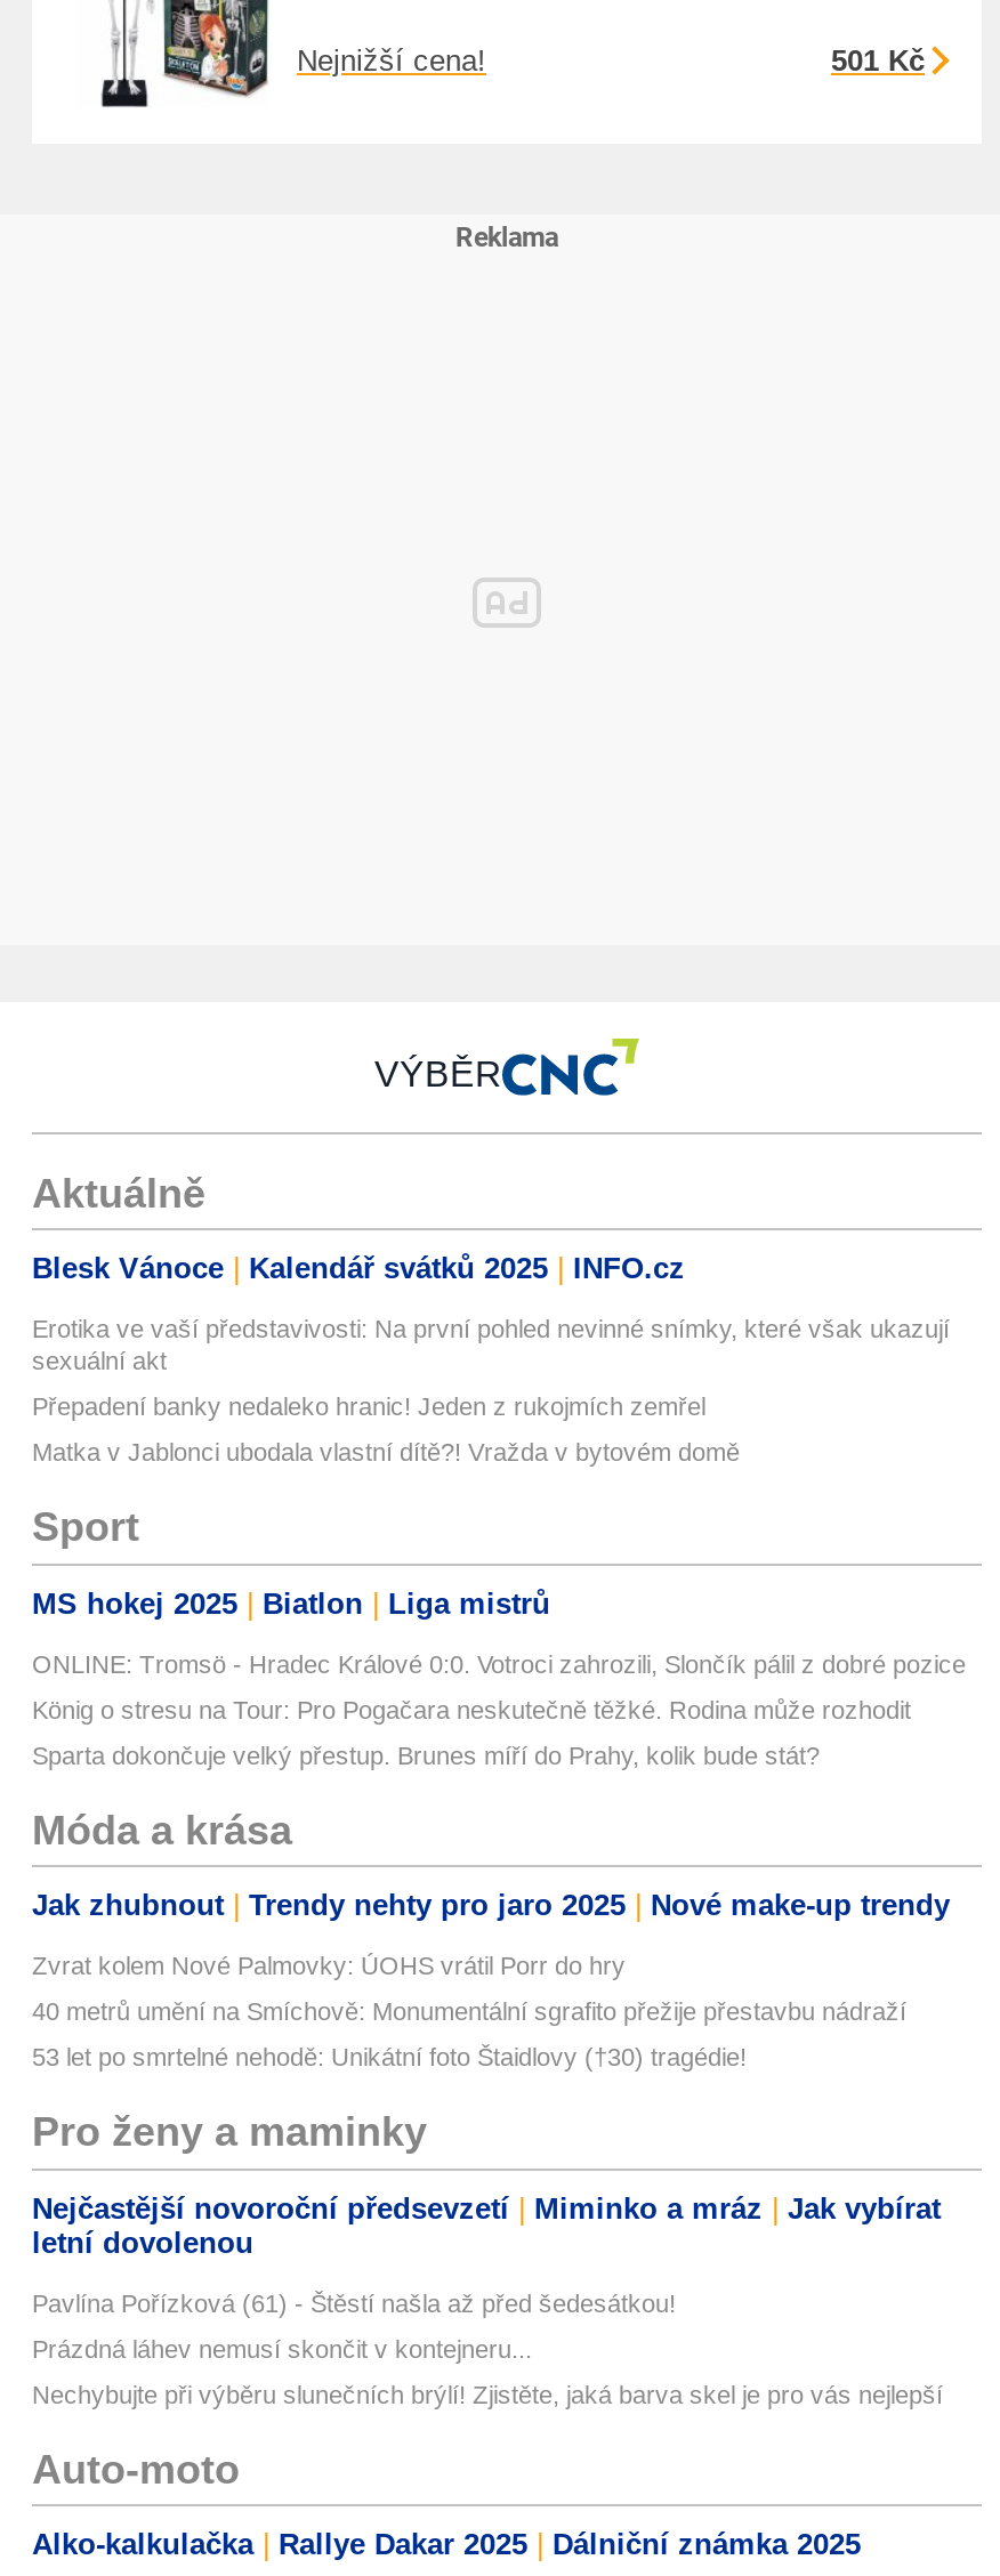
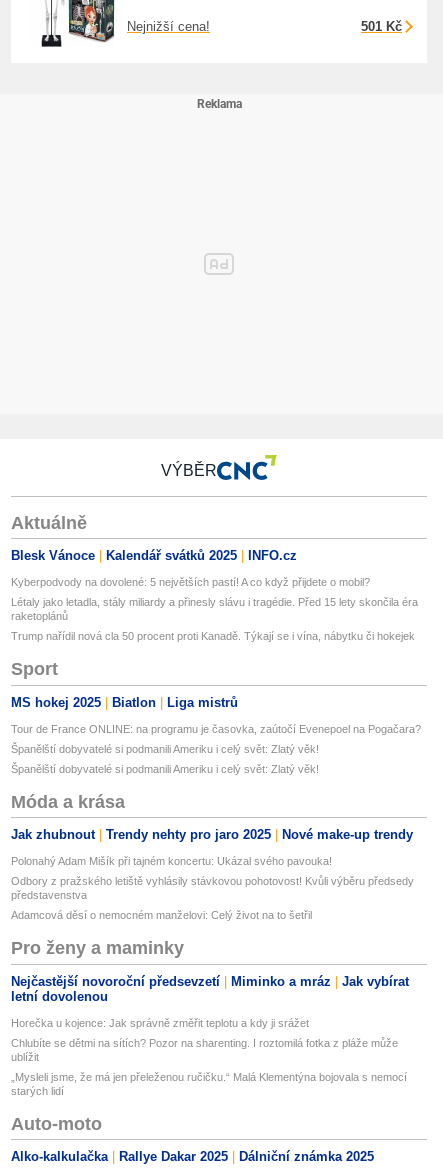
[32,1315,950,1375] Erotika ve vaší představivosti: Na první pohled nevinné snímky, které však ukazují | sexuální akt -> [11,576,370,588] Kyberpodvody na dovolené: 5 největších pastí! A co když přijdete o mobil?
[32,1393,705,1420] Přepadení banky nedaleko hranic! Jeden z rukojmích zemřel -> [11,596,418,622] Létaly jako letadla, stály miliardy a přinesly slávu i tragédie. Před 15 lety skončila éra | raketoplánů
[32,1439,740,1466] Matka v Jablonci ubodala vlastní dítě?! Vražda v bytovém domě -> [11,630,415,642] Trump nařídil nová cla 50 procent proti Kanadě. Týkají se i vína, nábytku či hokejek
[32,1650,966,1677] ONLINE: Tromsö - Hradec Králové 0:0. Votroci zahrozili, Slončík pálil z dobré pozice -> [11,723,421,735] Tour de France ONLINE: na programu je časovka, zaútočí Evenepoel na Pogačara?
[32,1695,911,1723] König o stresu na Tour: Pro Pogačara neskutečně těžké. Rodina může rozhodit -> [11,743,319,755] Španělští dobyvatelé si podmanili Ameriku i celý svět: Zlatý věk!
[32,1741,820,1768] Sparta dokončuje velký přestup. Brunes míří do Prahy, kolik bude stát? -> [11,763,319,775] Španělští dobyvatelé si podmanili Ameriku i celý svět: Zlatý věk!
[32,1952,626,1980] Zvrat kolem Nové Palmovky: ÚOHS vrátil Porr do hry -> [11,855,332,867] Polonahý Adam Mišík při tajném koncertu: Ukázal svého pavouka!
[32,1998,906,2025] 40 metrů umění na Smíchově: Monumentální sgrafito přežije přestavbu nádraží -> [11,875,414,901] Odbory z pražského letiště vyhlásily stávkovou pohotovost! Kvůli výběru předsedy | představenstva
[32,2043,747,2071] 53 let po smrtelné nehodě: Unikátní foto Štaidlovy (†30) tragédie! -> [11,909,312,921] Adamcová děsí o nemocném manželovi: Celý život na to šetřil
[32,2289,676,2316] Pavlína Pořízková (61) - Štěstí našla až před šedesátkou! -> [11,1017,309,1029] Horečka u kojence: Jak správně změřit teplotu a kdy ji srážet
[32,2334,532,2362] Prázdná láhev nemusí skončit v kontejneru... -> [11,1037,398,1063] Chlubíte se dětmi na sítích? Pozor na sharenting. I roztomilá fotka z pláže může | ublížit
[32,2380,943,2408] Nechybujte při výběru slunečních brýlí! Zjistěte, jaká barva skel je pro vás nejlepší -> [11,1071,407,1097] „Mysleli jsme, že má jen přeleženou ručičku.“ Malá Klementýna bojovala s nemocí | starých lidí

